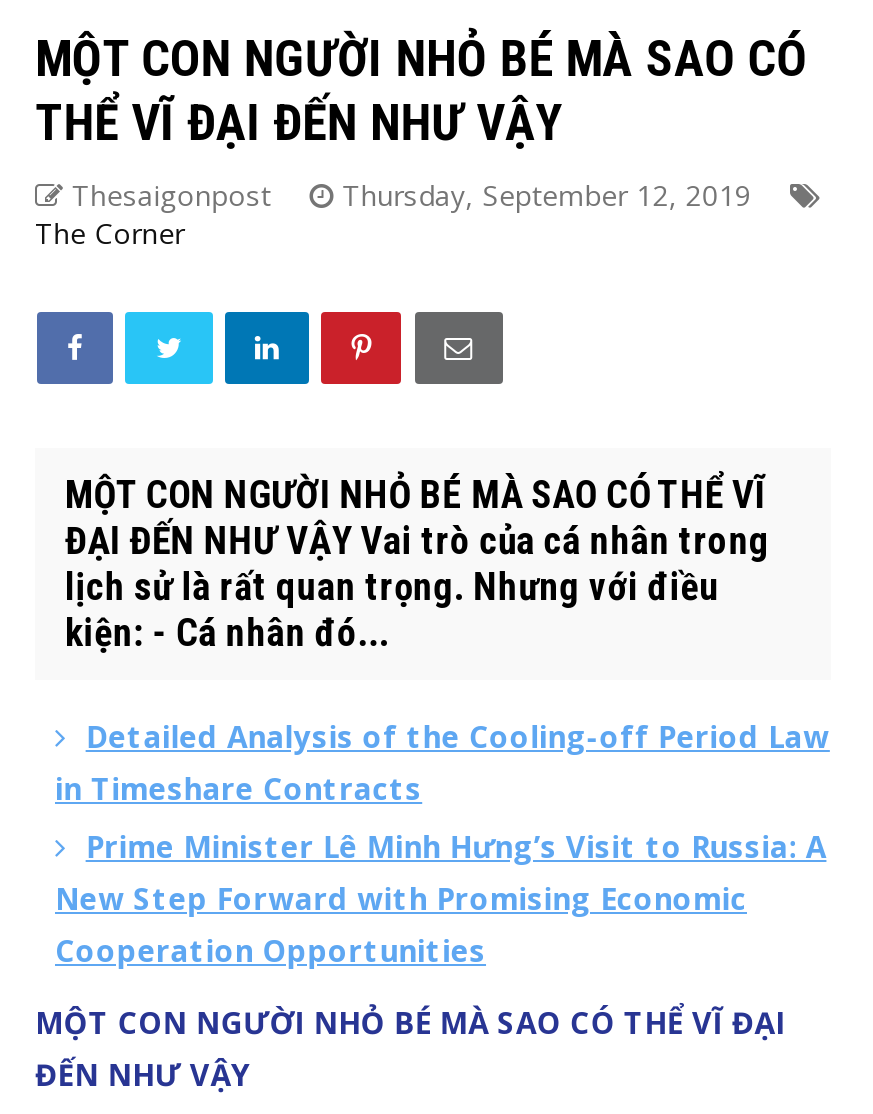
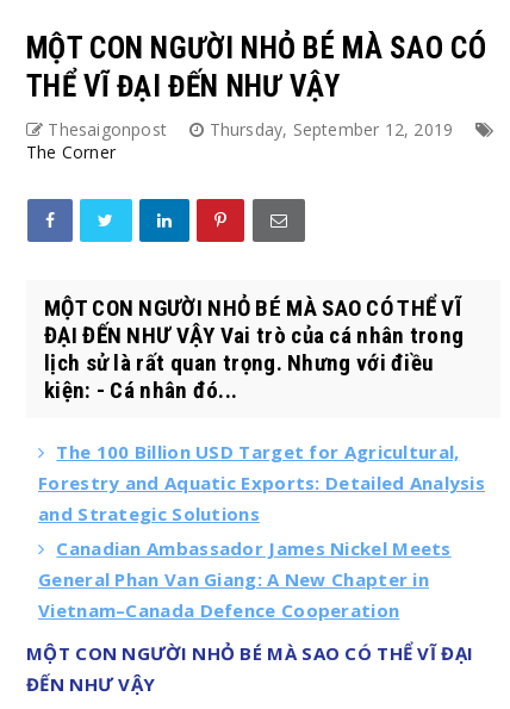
[55,716,830,970] Detailed Analysis of the Cooling-off Period Law | in Timeshare Contracts | Prime Minister Lê Minh Hưng’s Visit to Russia: A | New Step Forward with Promising Economic | Cooperation Opportunities -> [38,440,485,622] The 100 Billion USD Target for Agricultural, | Forestry and Aquatic Exports: Detailed Analysis | and Strategic Solutions | Canadian Ambassador James Nickel Meets | General Phan Van Giang: A New Chapter in | Vietnam–Canada Defence Cooperation

